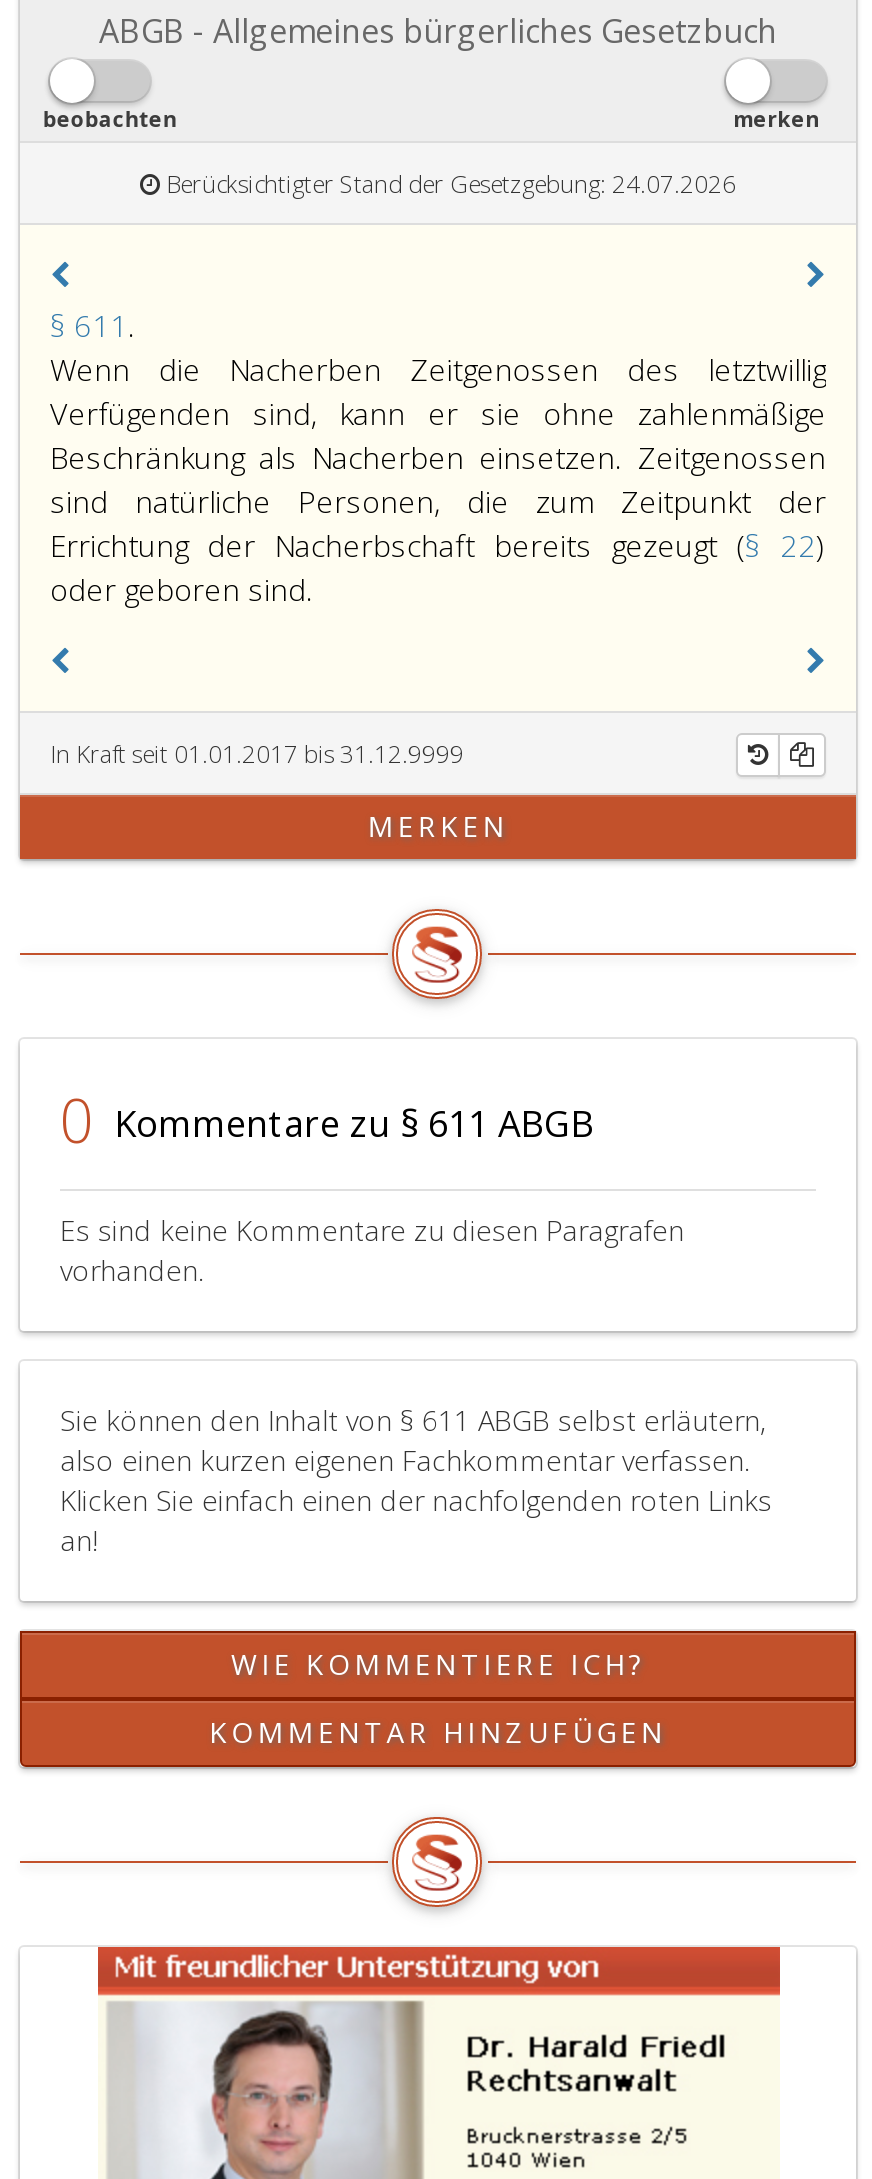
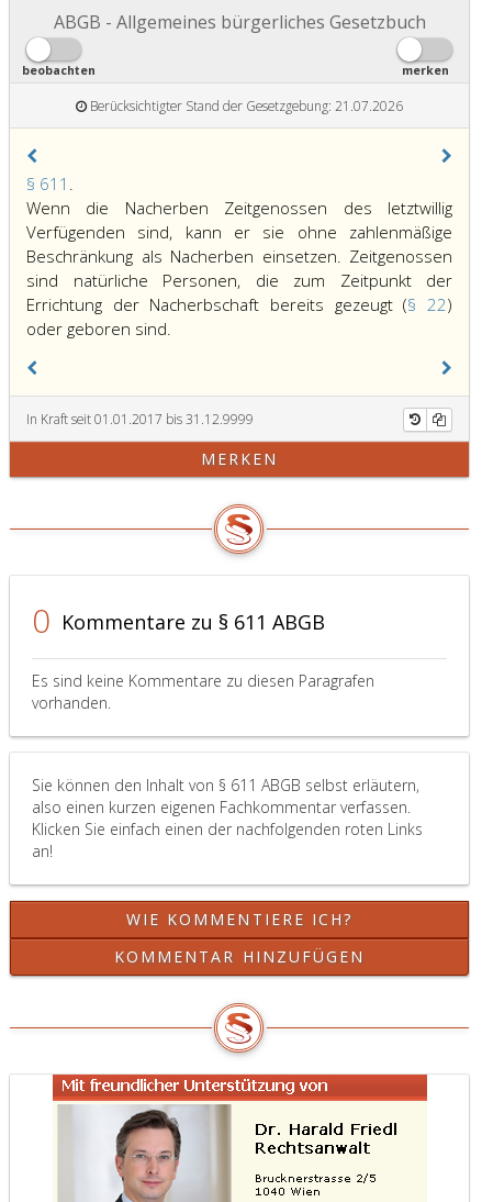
[160,167,736,199] Berücksichtigter Stand der Gesetzgebung: 24.07.2026 -> [87,97,403,114] Berücksichtigter Stand der Gesetzgebung: 21.07.2026

